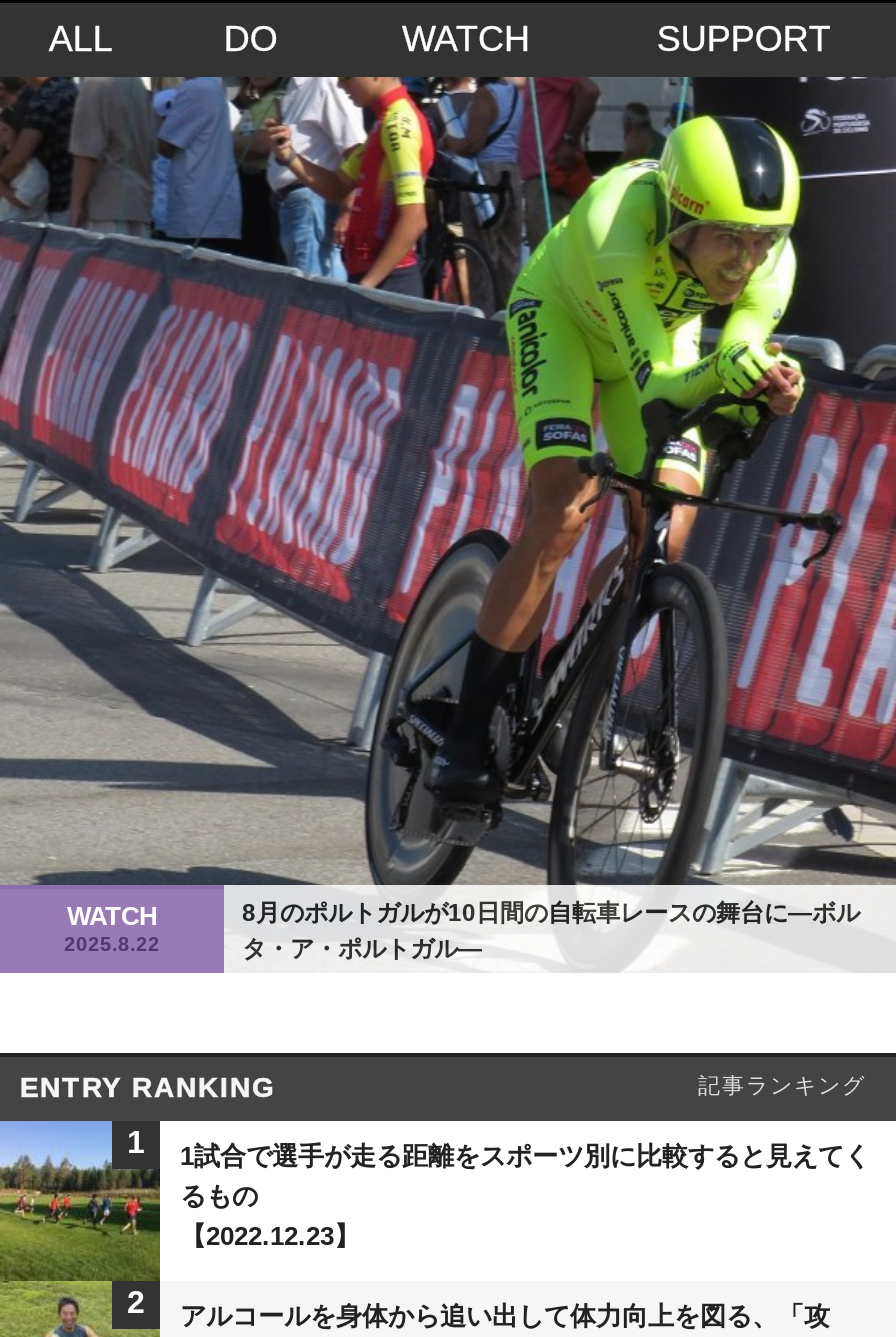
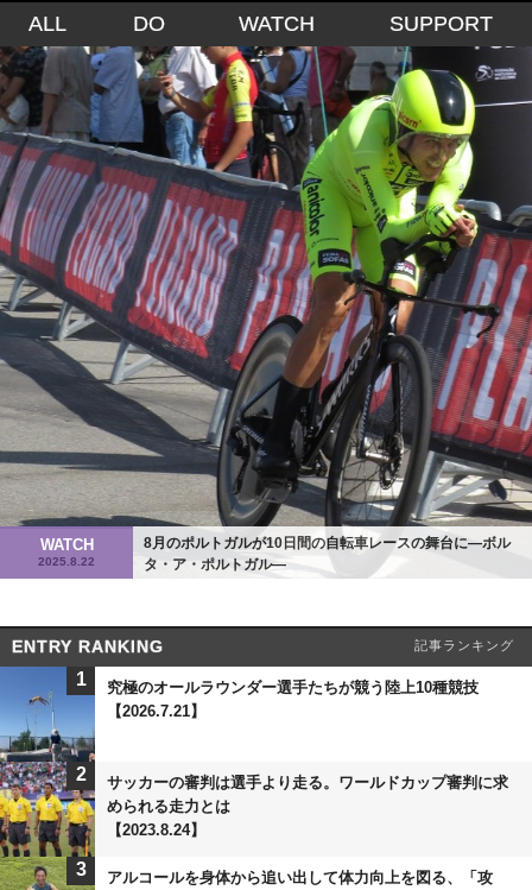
[6,1121,870,1281] [image] | 1試合で選手が走る距離をスポーツ別に比較すると見えてく | るもの | 【2022.12.23】 -> [4,667,479,857] [image] | 究極のオールラウンダー選手たちが競う陸上10種競技 | 【2026.7.21】
none -> [75,774,508,879] サッカーの審判は選手より走る。ワールドカップ審判に求 | められる走力とは | 【2023.8.24】 | 3

